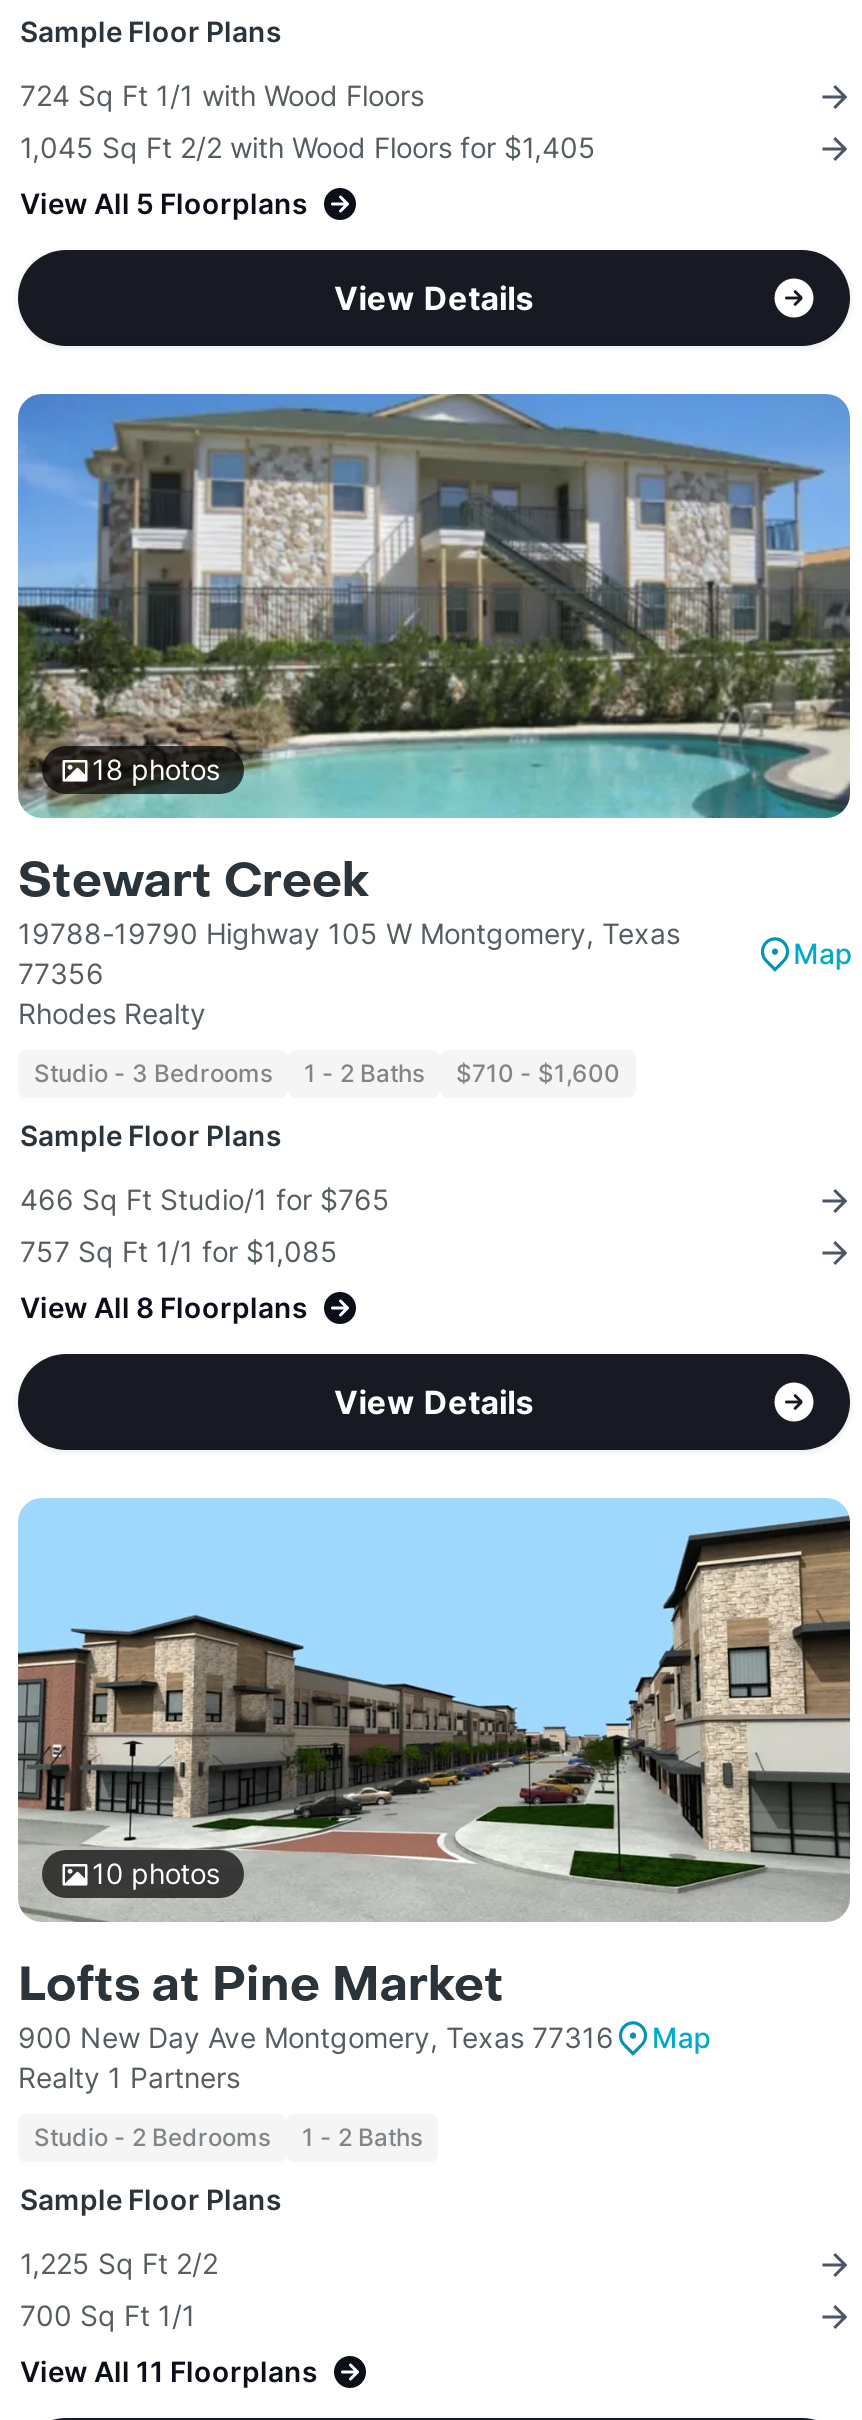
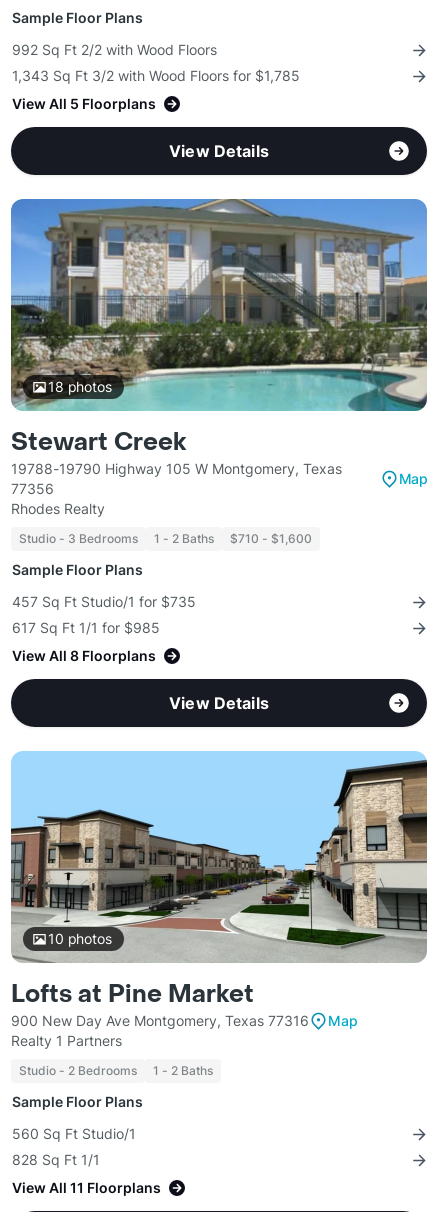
[20,78,424,112] 724 Sq Ft 1/1 with Wood Floors -> [12,41,217,58] 992 Sq Ft 2/2 with Wood Floors
[20,130,596,164] 1,045 Sq Ft 2/2 with Wood Floors for $1,405 -> [12,67,300,84] 1,343 Sq Ft 3/2 with Wood Floors for $1,785
[20,1182,390,1216] 466 Sq Ft Studio/1 for $765 -> [12,593,196,610] 457 Sq Ft Studio/1 for $735
[20,1234,338,1268] 757 Sq Ft 1/1 for $1,085 -> [12,619,160,636] 617 Sq Ft 1/1 for $985
[20,2246,218,2280] 1,225 Sq Ft 2/2 -> [12,1125,136,1142] 560 Sq Ft Studio/1
[20,2298,196,2332] 700 Sq Ft 1/1 -> [12,1151,100,1168] 828 Sq Ft 1/1

